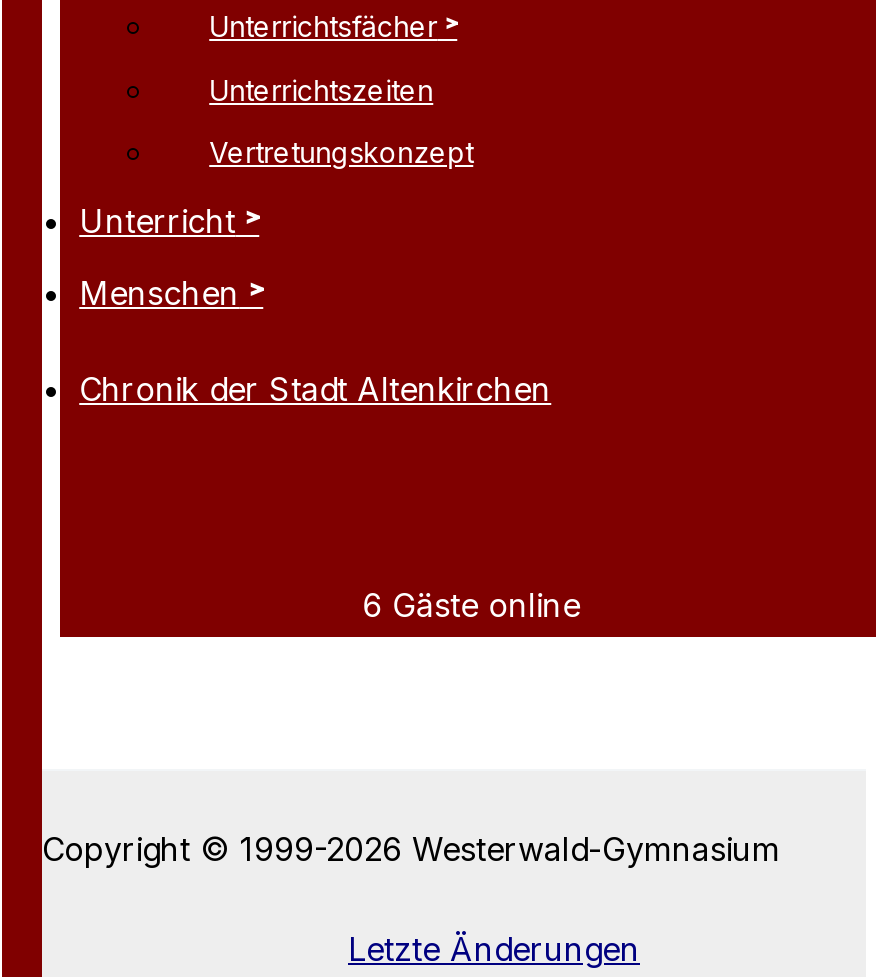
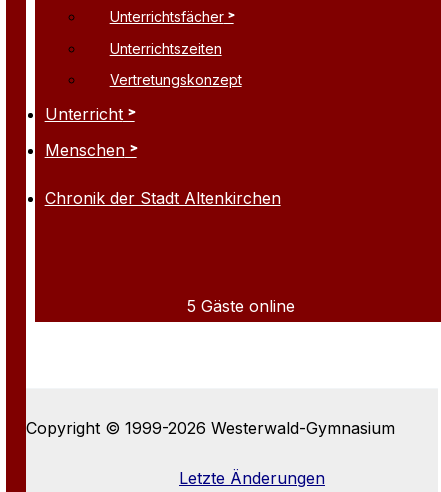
[362,585,580,625] 6 Gäste online -> [187,296,295,316] 5 Gäste online

